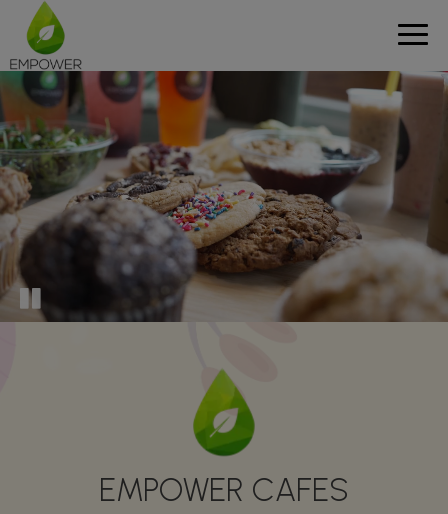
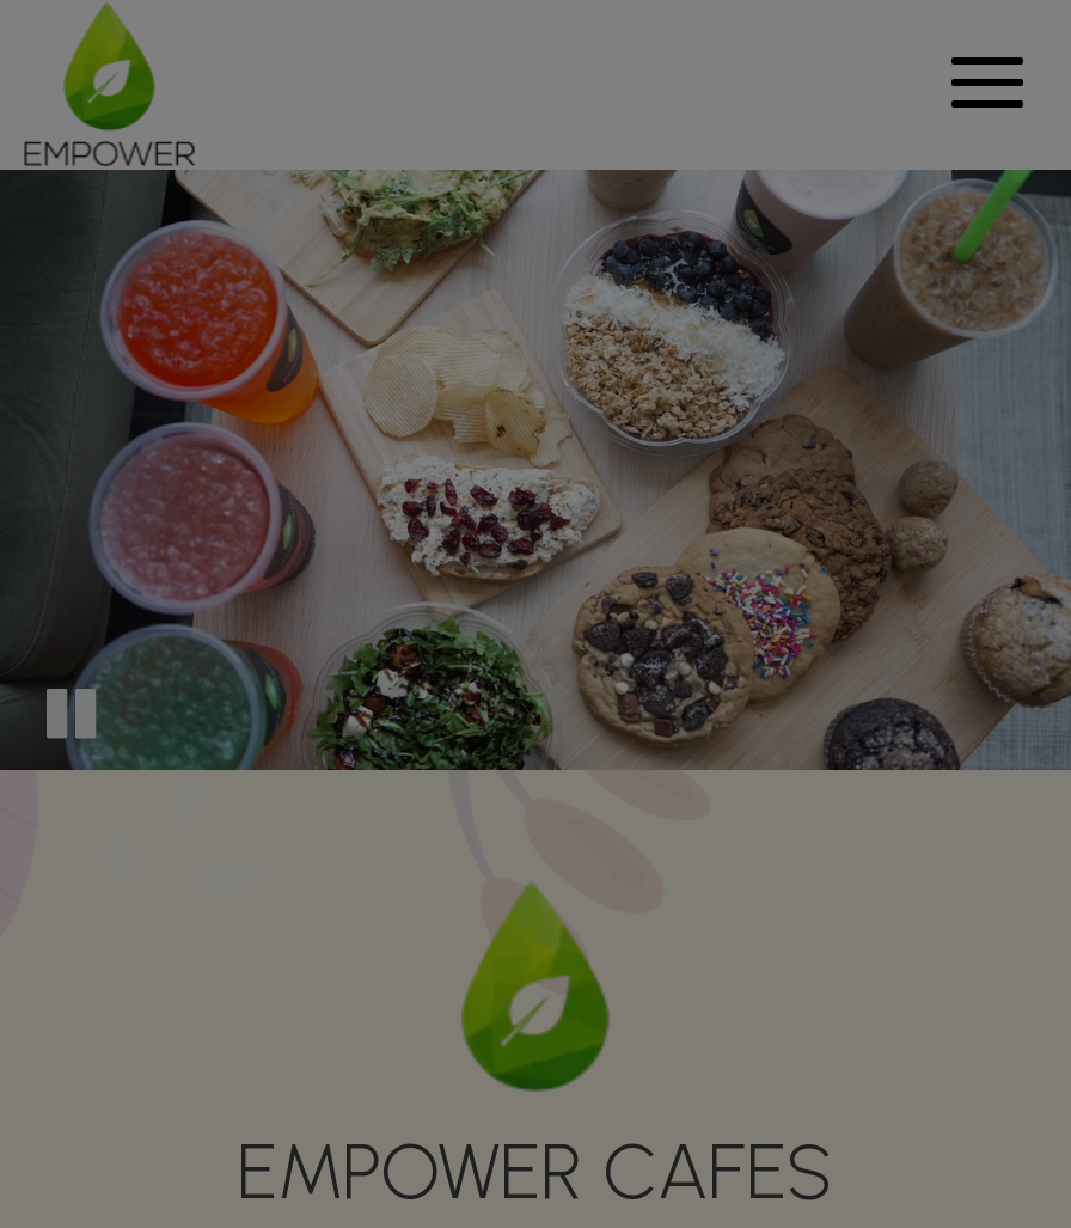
[3,70,445,323] [image] -> [7,167,1064,772] [image]

